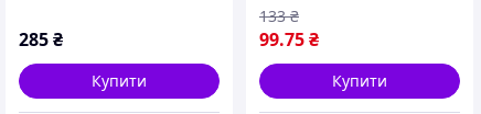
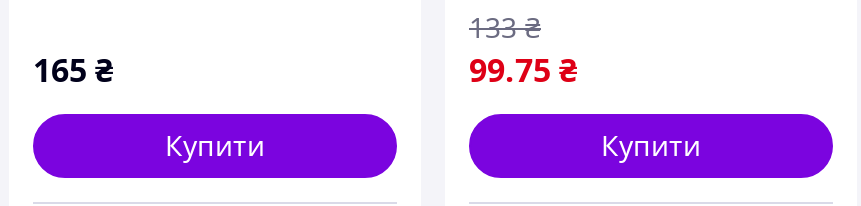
[19,28,63,52] 285 ₴ -> [33,48,113,92] 165 ₴

